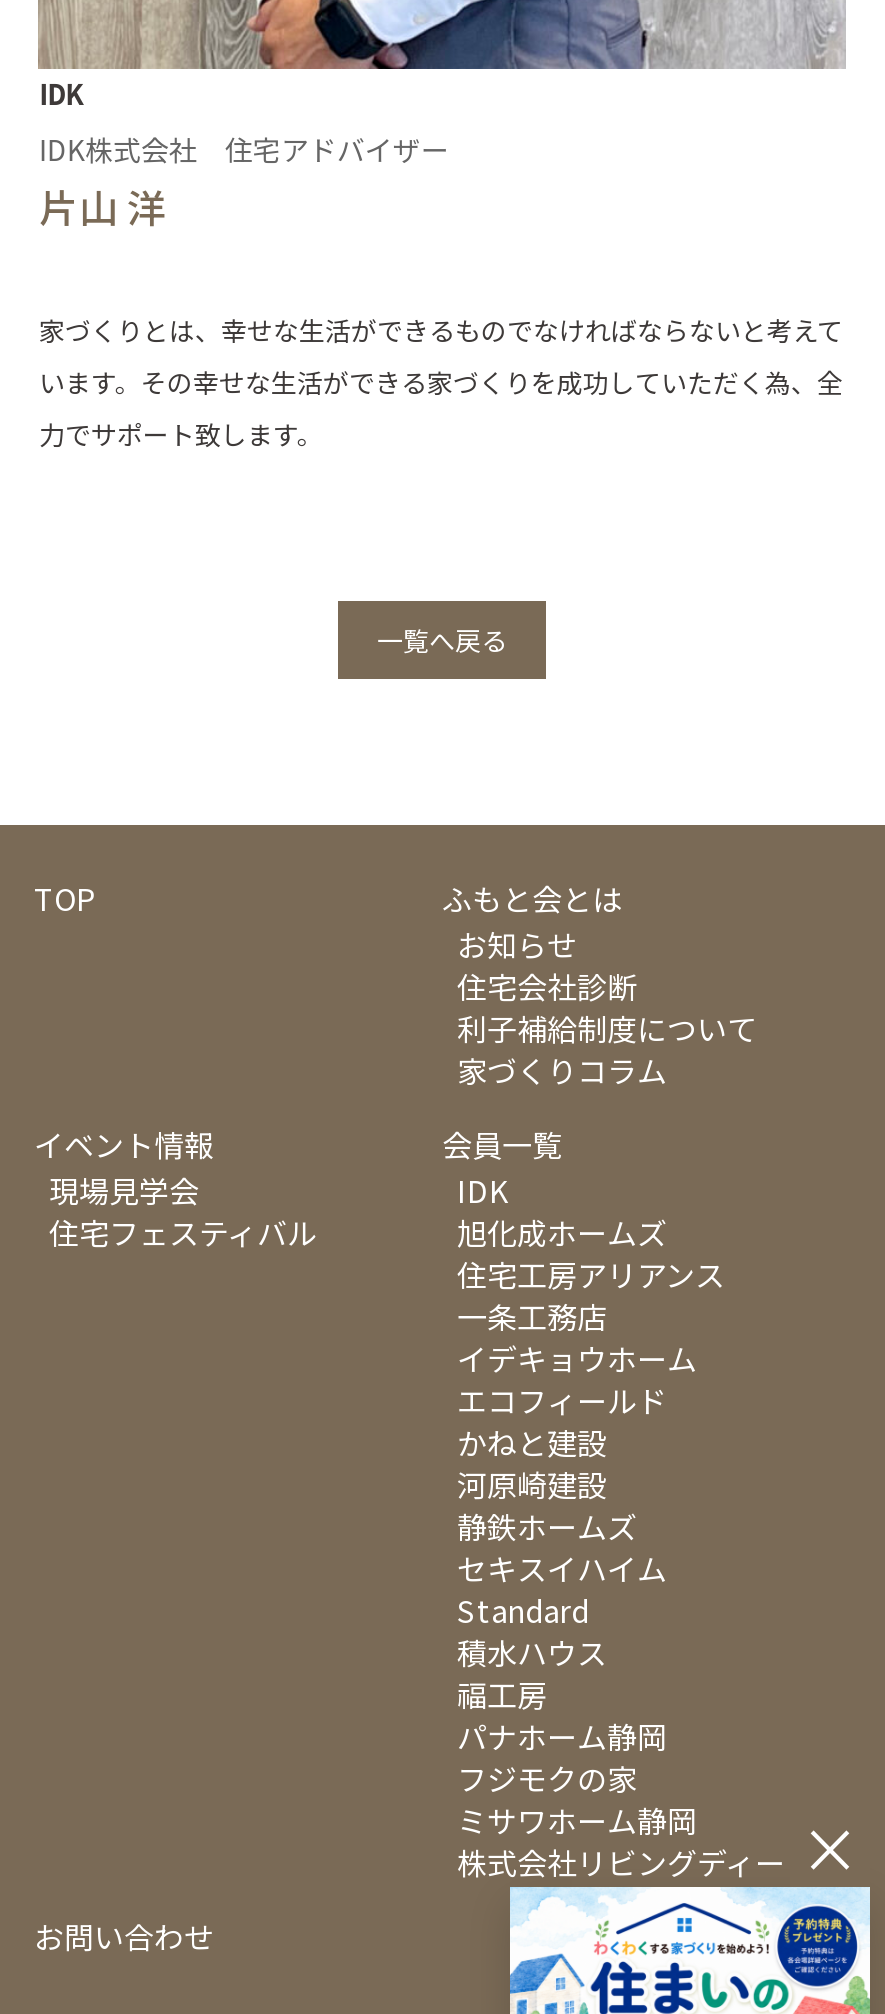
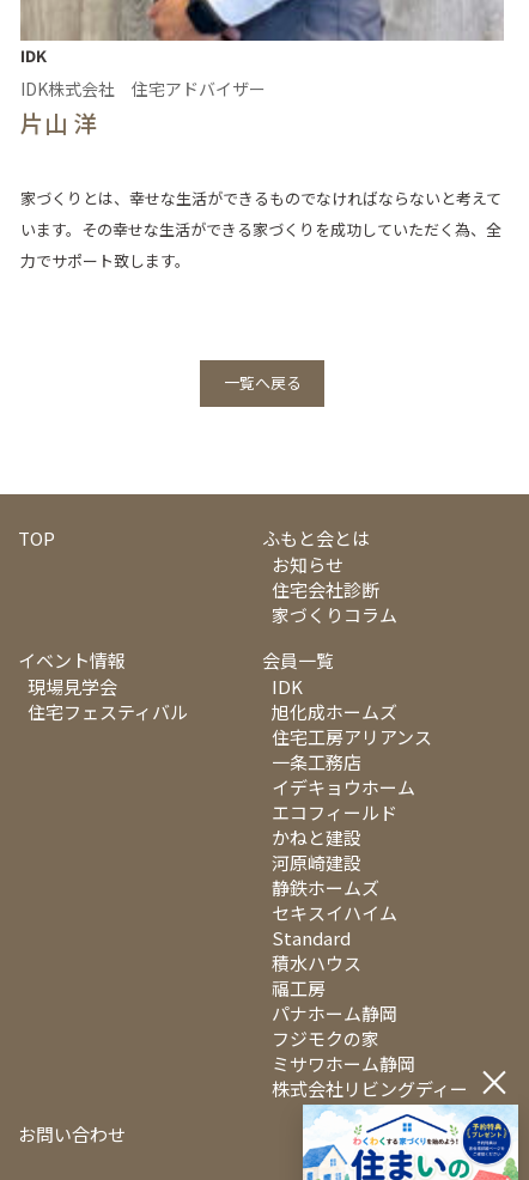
[457,1006,757,1048] 利子補給制度について -> none

